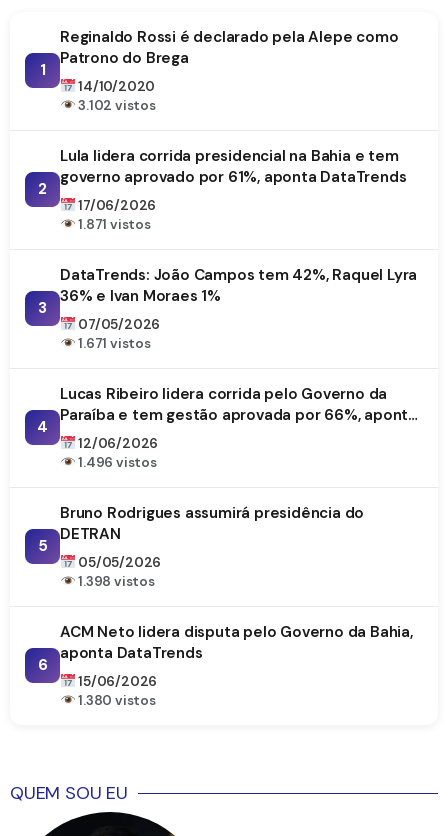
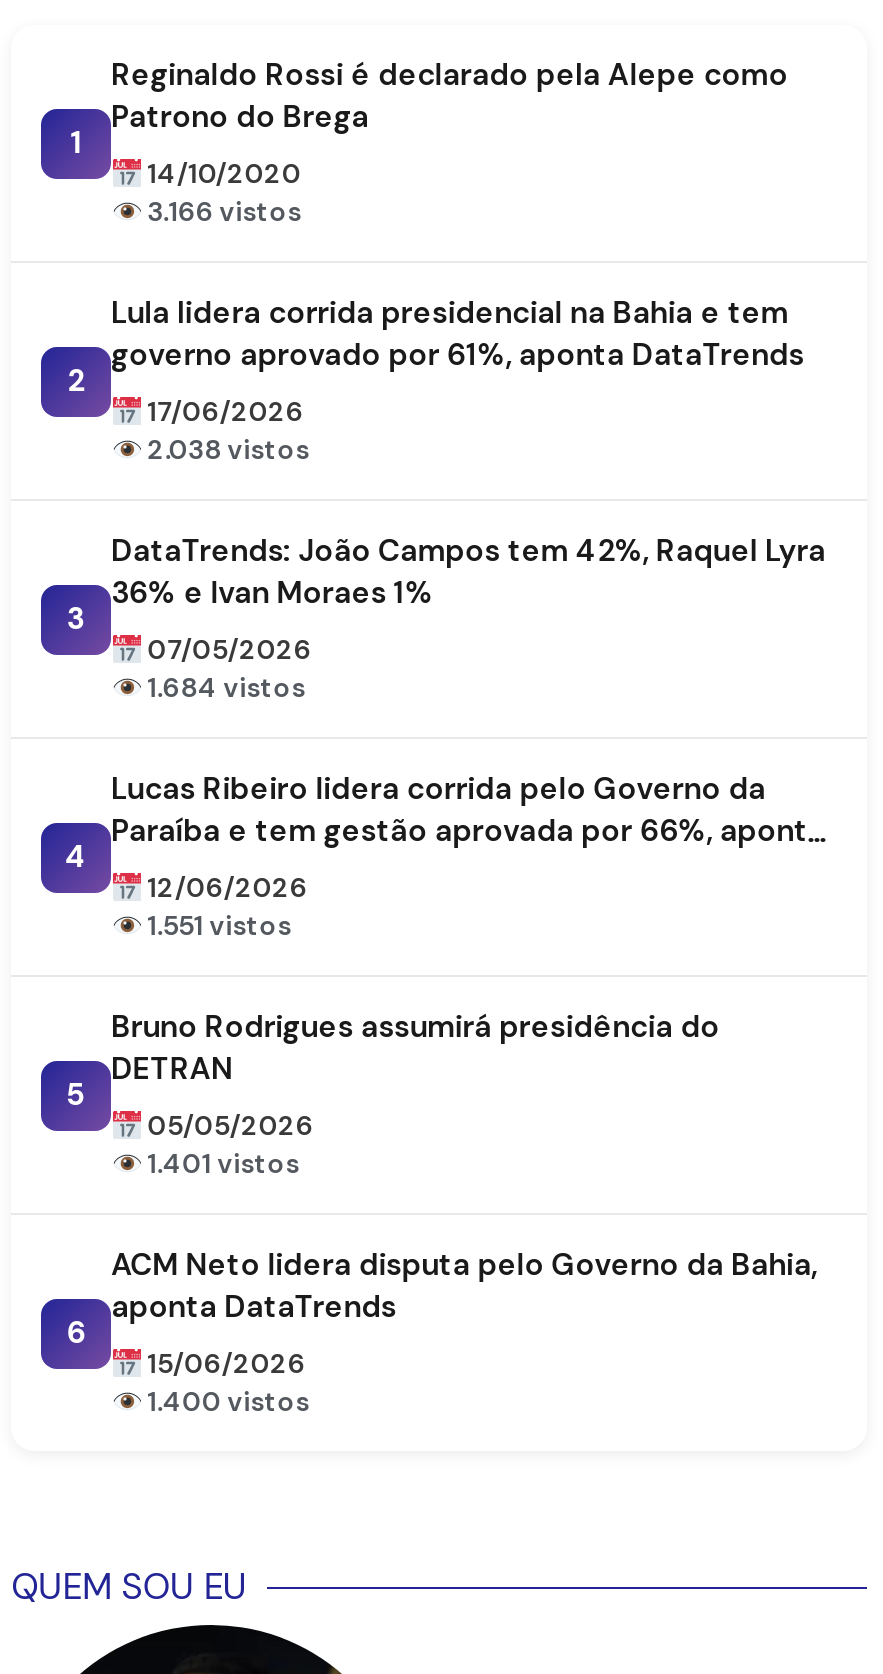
[75,97,156,114] 3.102 vistos -> [142,196,301,230] 3.166 vistos
[75,216,151,233] 1.871 vistos -> [142,434,309,468] 2.038 vistos
[75,335,151,352] 1.671 vistos -> [142,672,305,706] 1.684 vistos
[75,454,157,471] 1.496 vistos -> [142,910,291,944] 1.551 vistos
[75,573,155,590] 1.398 vistos -> [142,1148,299,1182] 1.401 vistos
[75,692,156,709] 1.380 vistos -> [142,1386,309,1420] 1.400 vistos

